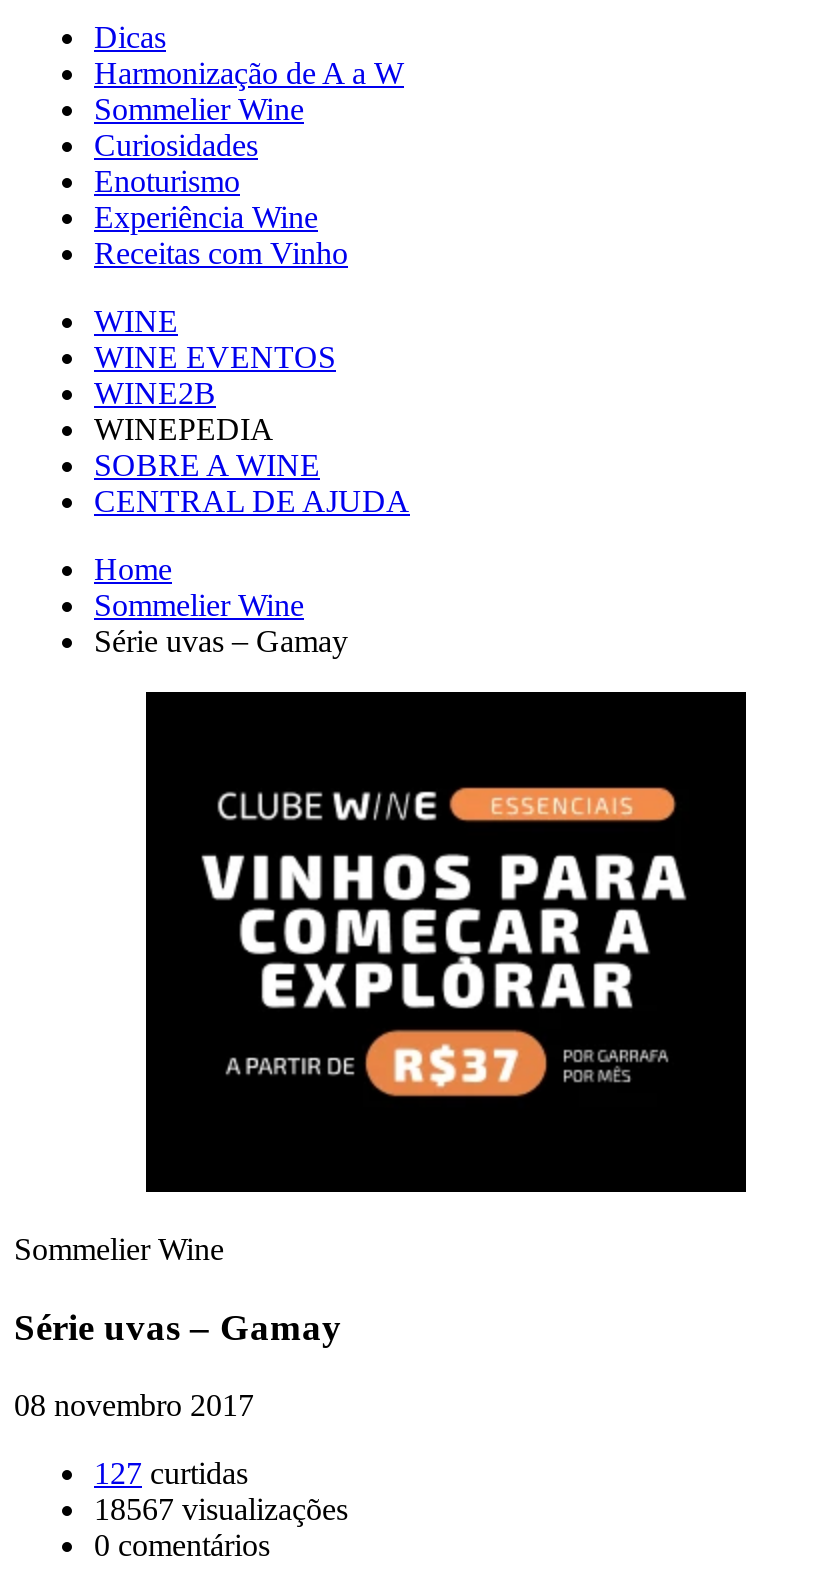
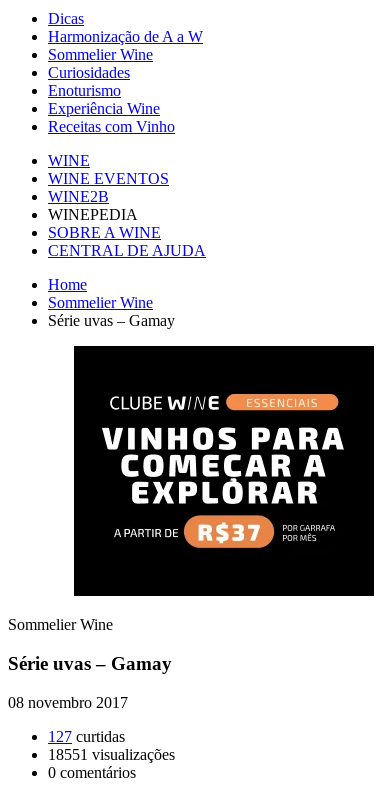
[94,1491,348,1525] 18567 visualizações -> [48,746,175,763] 18551 visualizações

